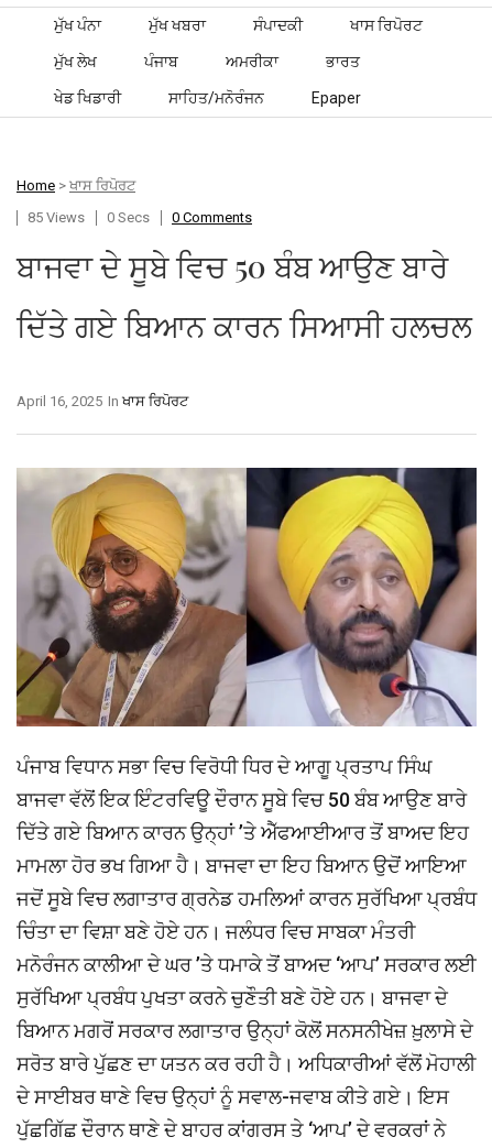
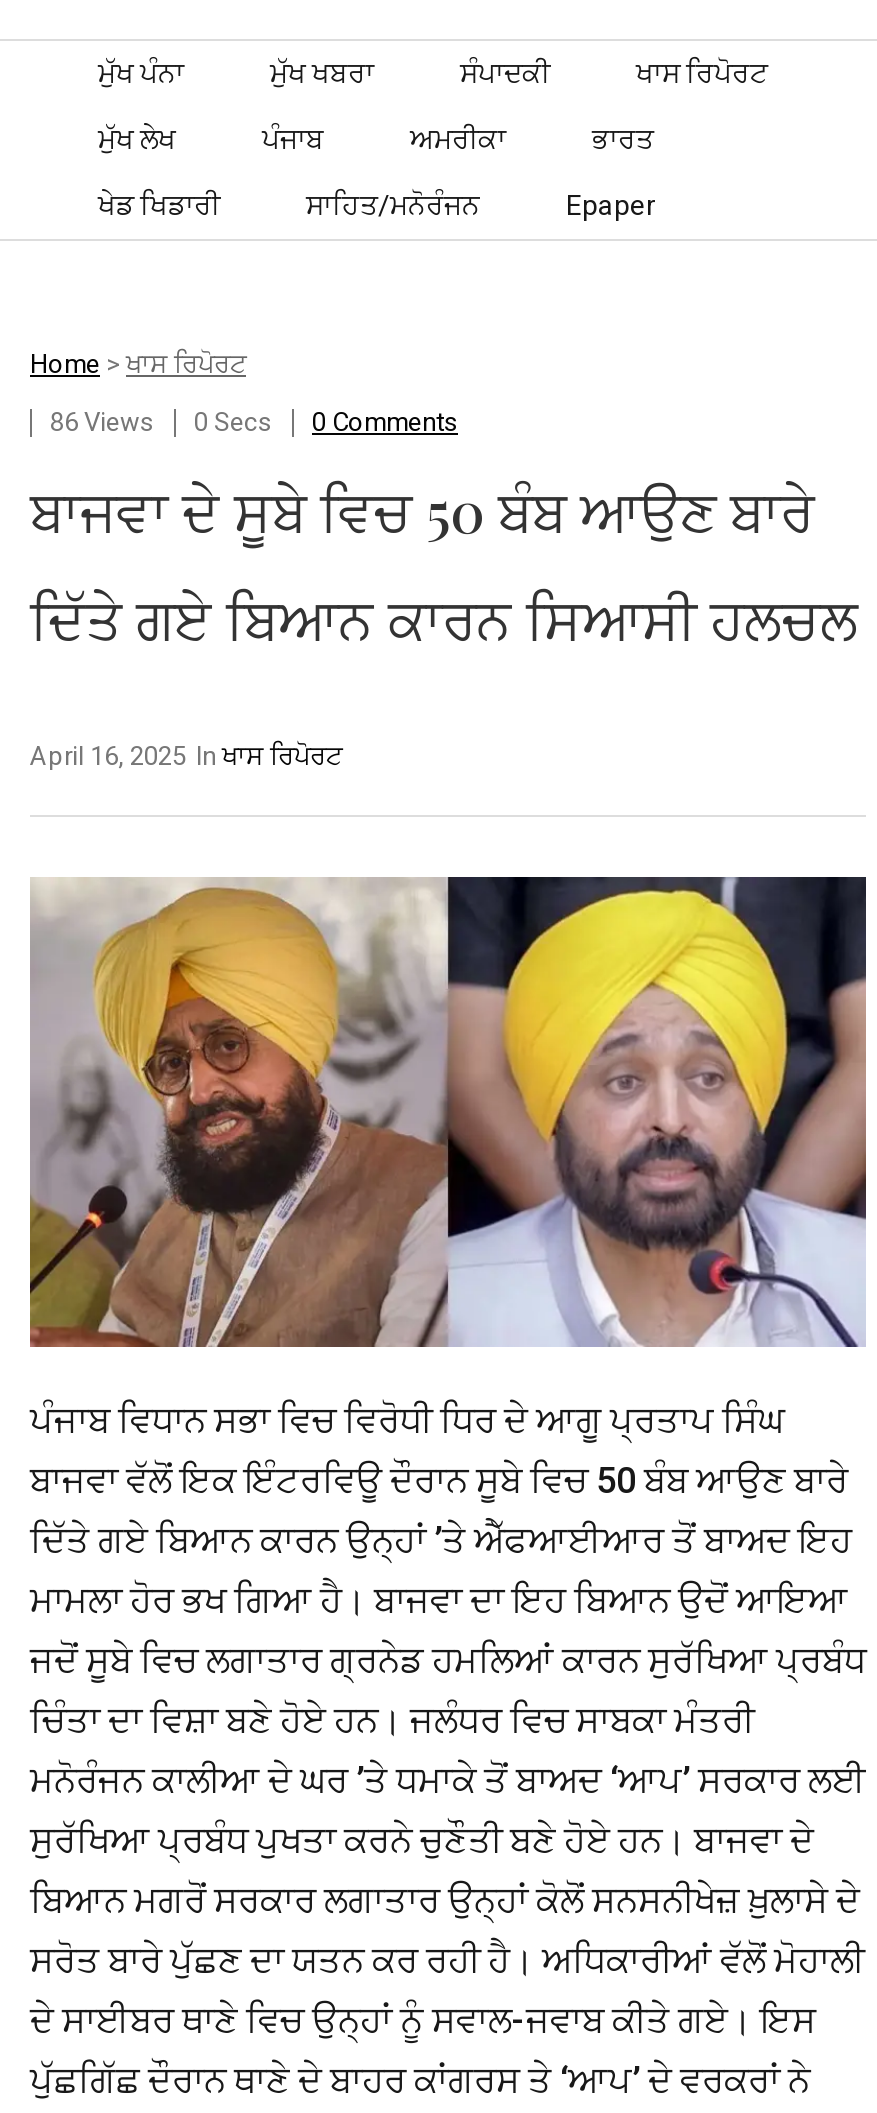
[28,209,252,226] 85 Views 0 Secs 0 Comments -> [50,407,458,437] 86 Views 0 Secs 0 Comments

